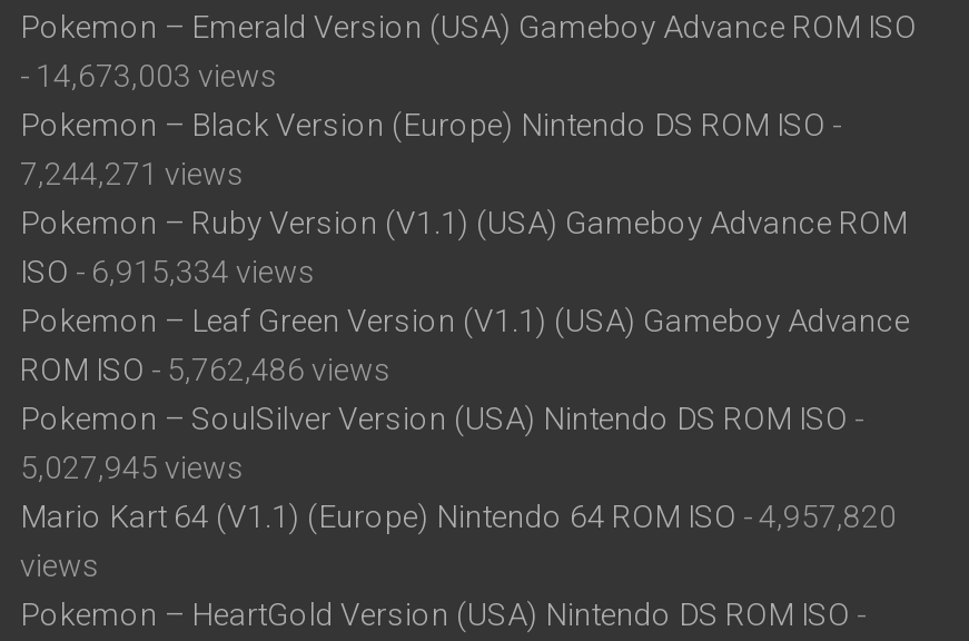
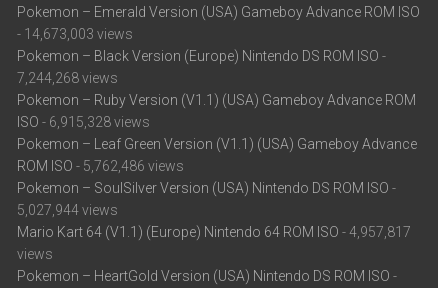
[20,156,245,192] 7,244,271 views -> [17,70,118,86] 7,244,268 views
[20,254,316,290] ISO - 6,915,334 views -> [17,114,150,130] ISO - 6,915,328 views
[20,450,245,486] 5,027,945 views -> [17,202,118,218] 5,027,944 views
[20,499,897,535] Mario Kart 64 (V1.1) (Europe) Nintendo 64 ROM ISO - 4,957,820 -> [17,224,411,240] Mario Kart 64 (V1.1) (Europe) Nintendo 64 ROM ISO - 4,957,817

